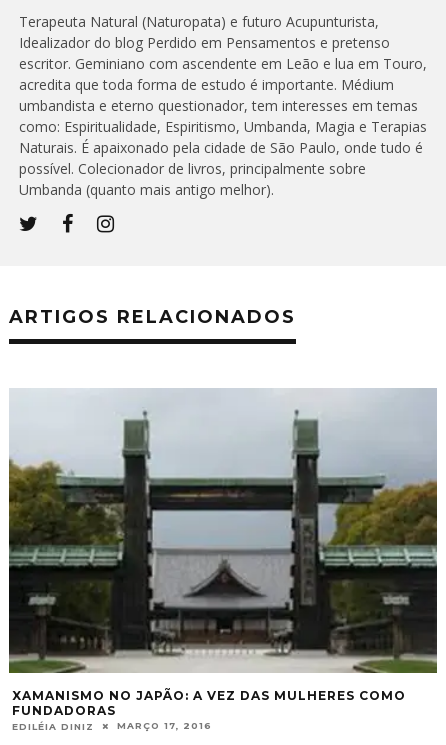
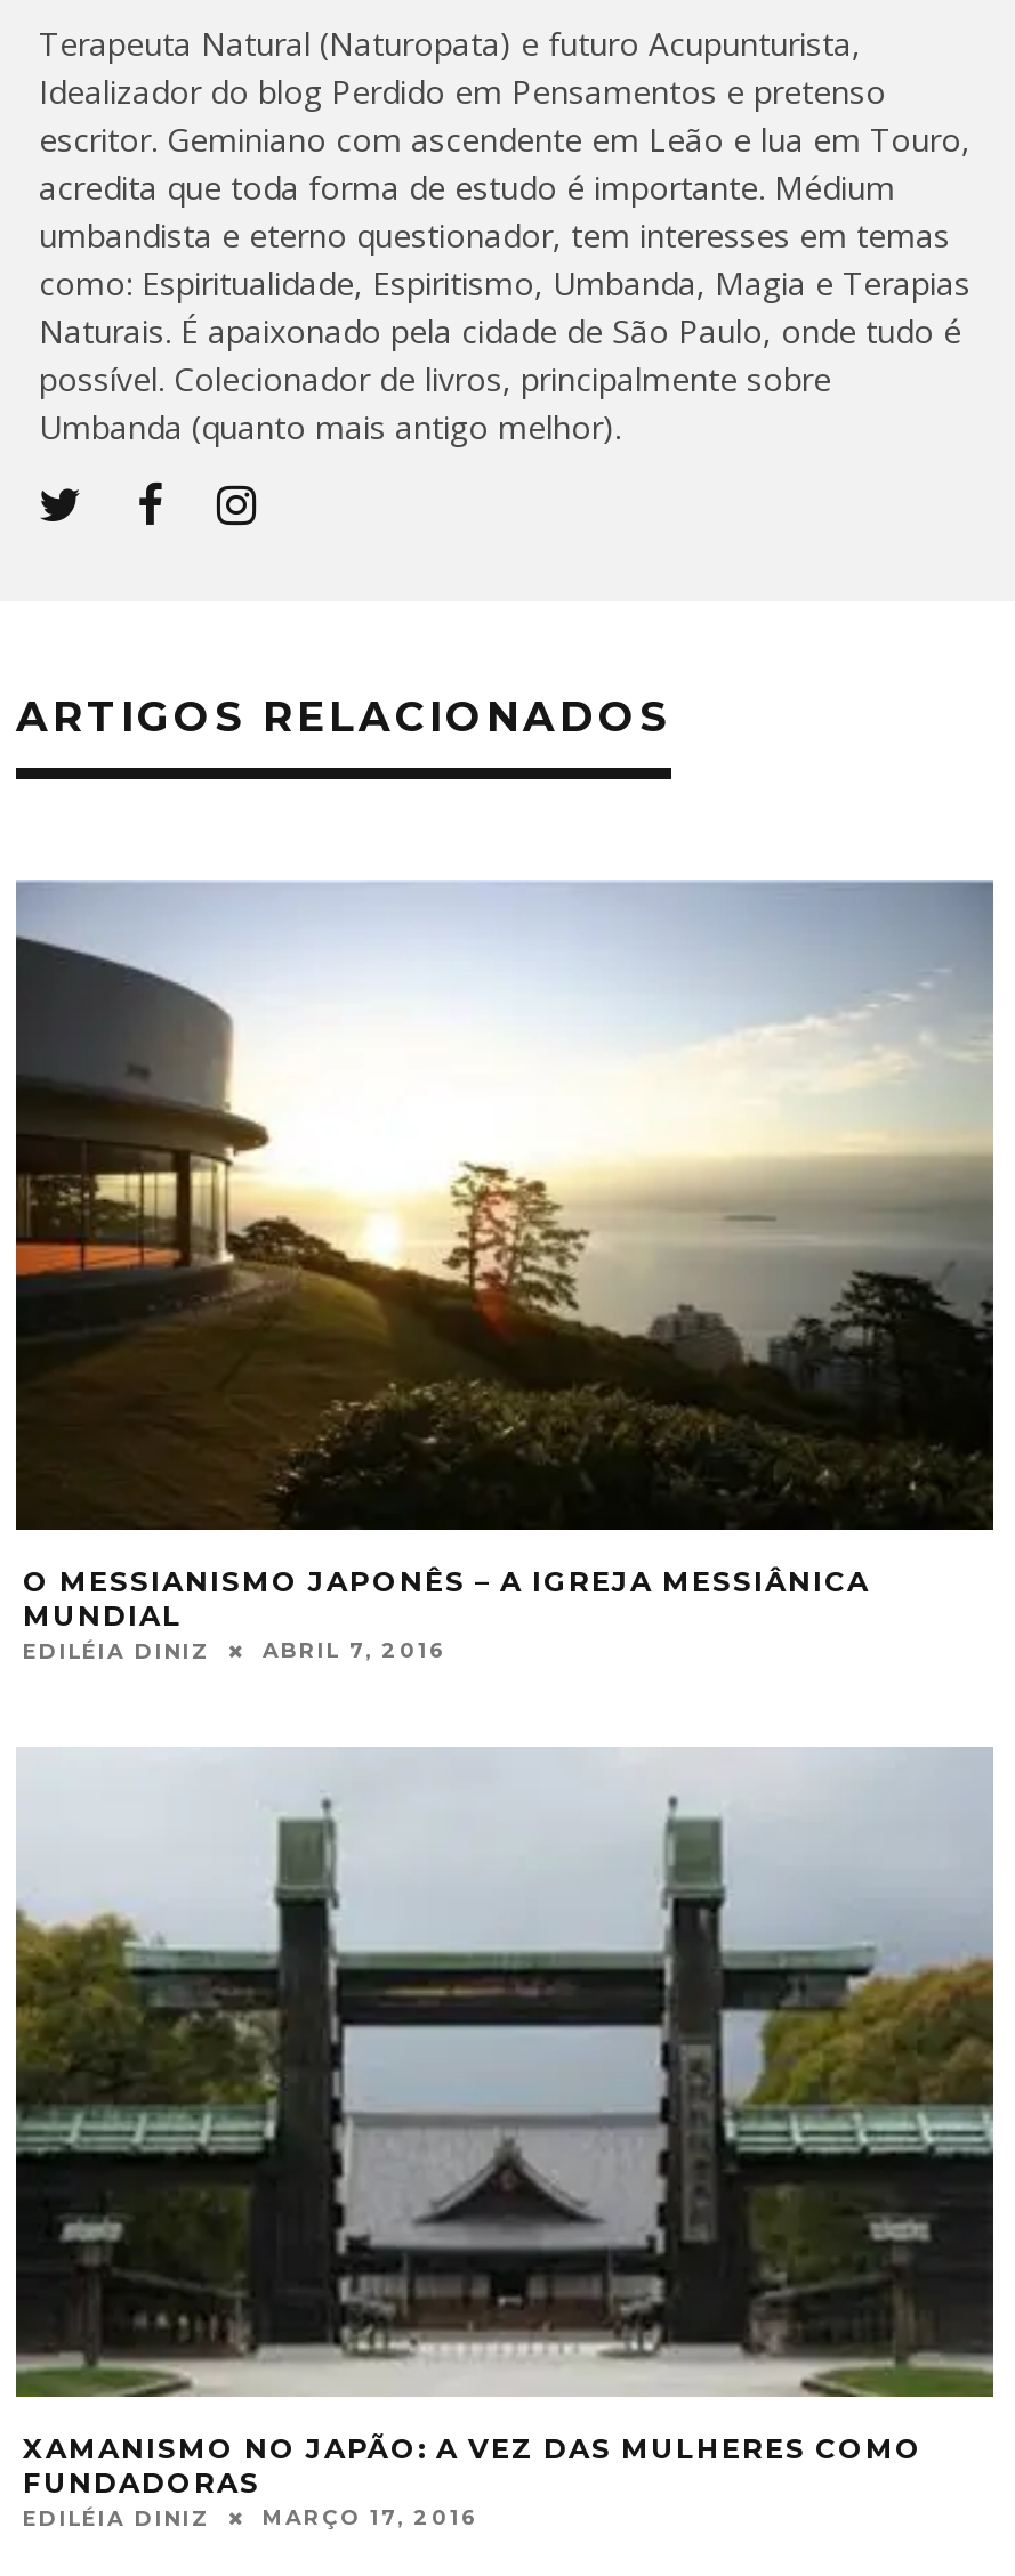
none -> [14,882,993,1664] [image] | O MESSIANISMO JAPONÊS – A IGREJA MESSIÂNICA | MUNDIAL | EDILÉIA DINIZ | ABRIL 7, 2016

